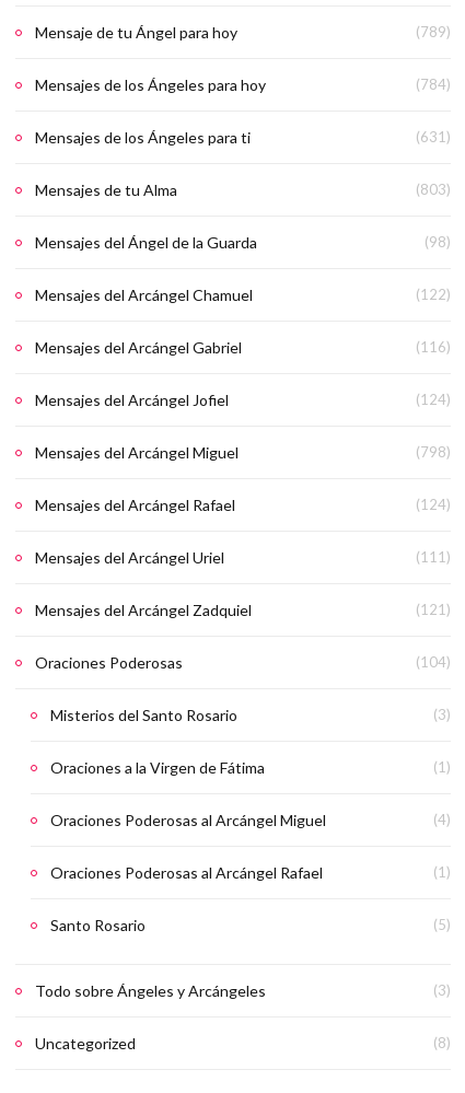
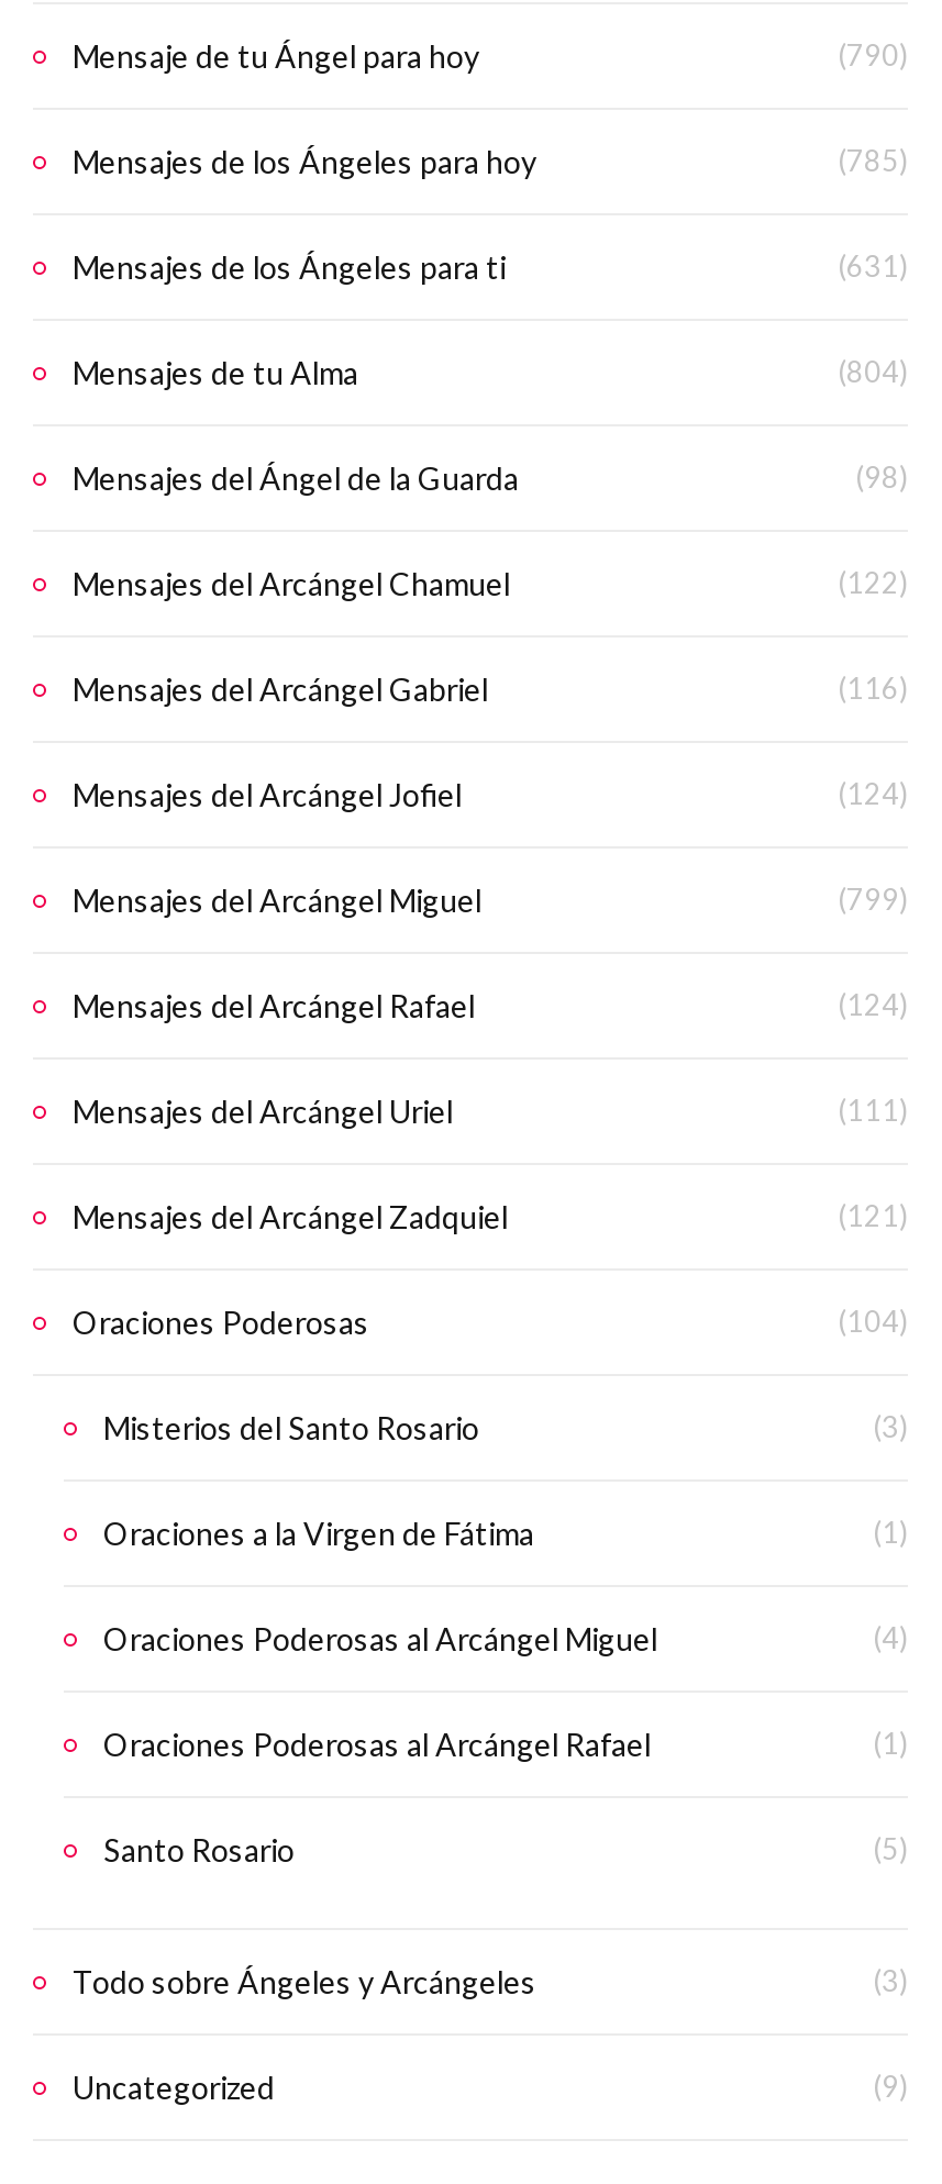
[416,24,451,41] (789) -> [838,38,908,74] (790)
[416,76,451,94] (784) -> [838,144,908,179] (785)
[416,181,451,199] (803) -> [838,355,908,390] (804)
[416,444,451,461] (798) -> [838,883,908,918] (799)
[433,1034,451,1052] (8) -> [873,2070,908,2105] (9)

